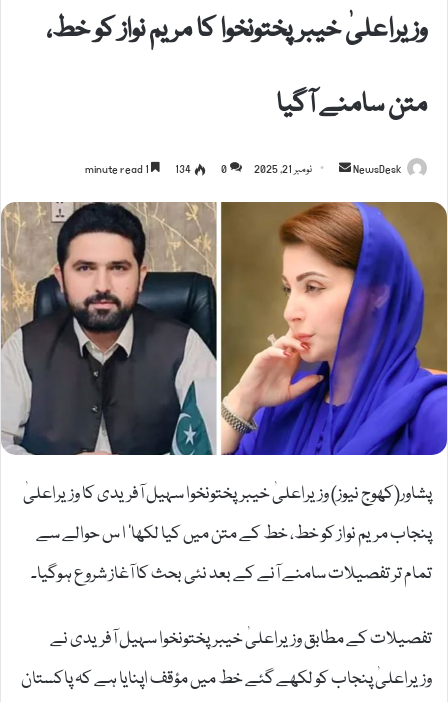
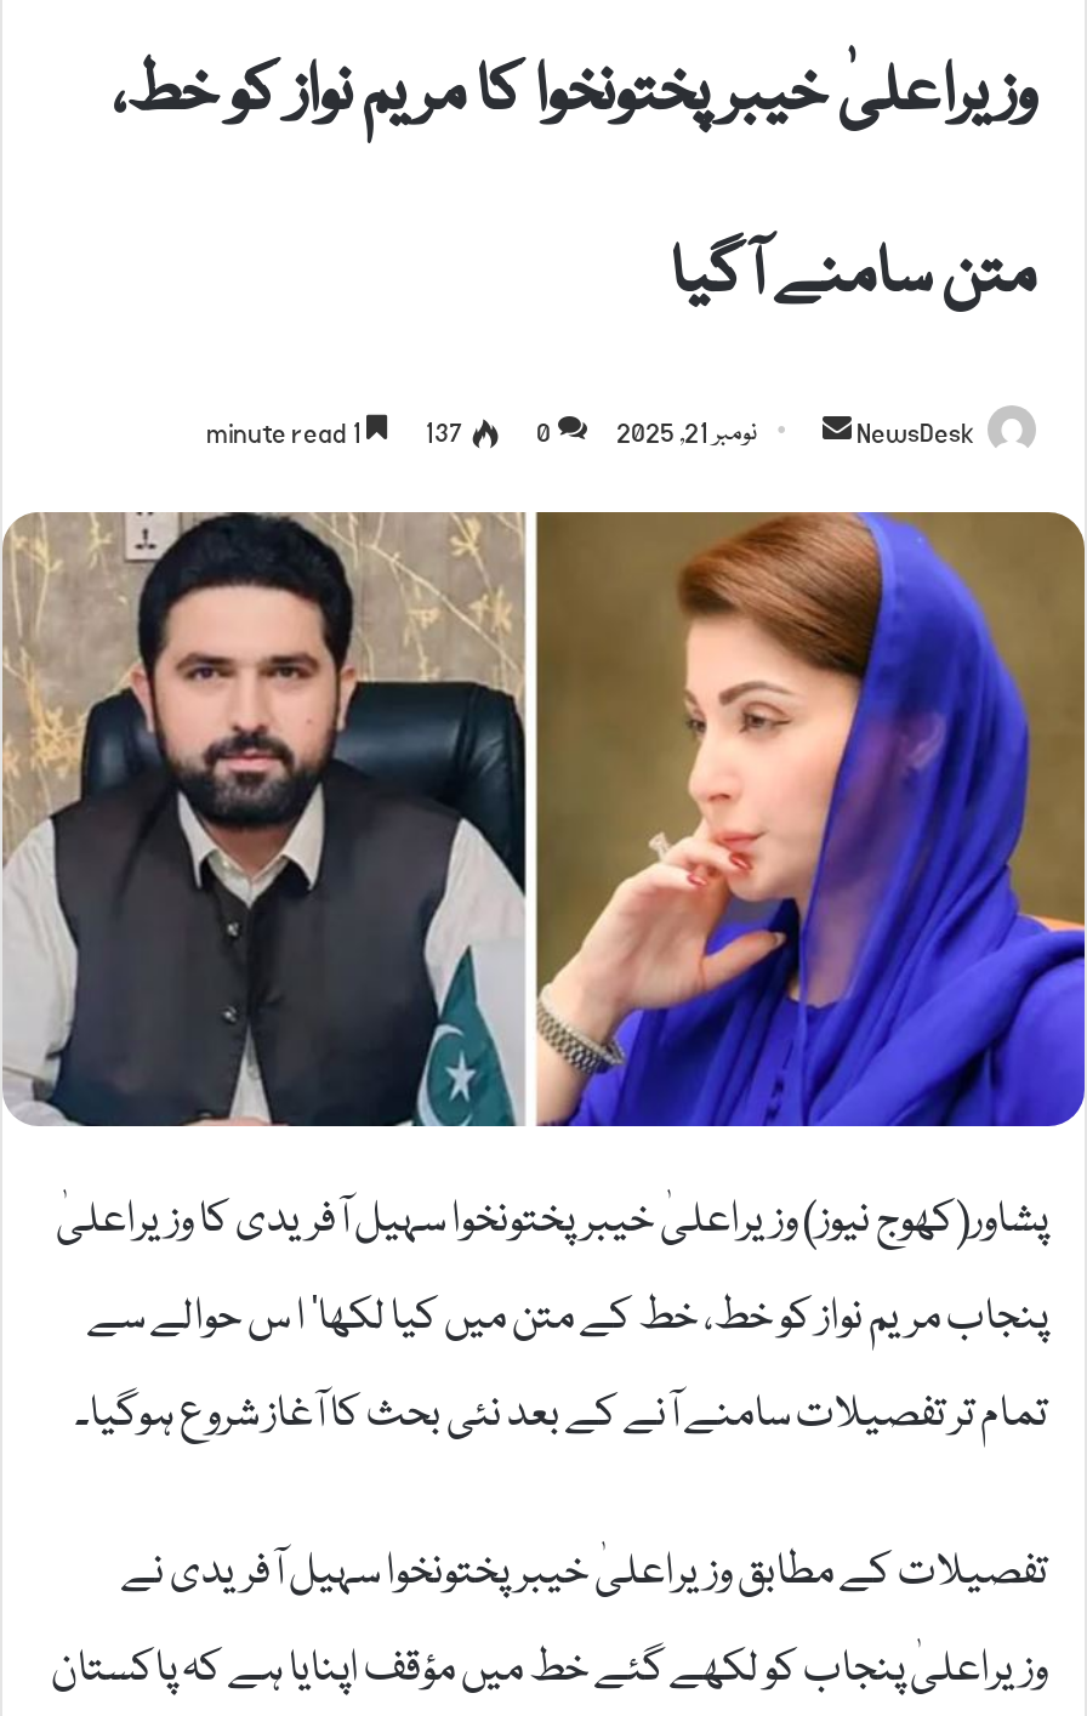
[175,162,227,178] 134 0 -> [425,415,551,454] 137 0

